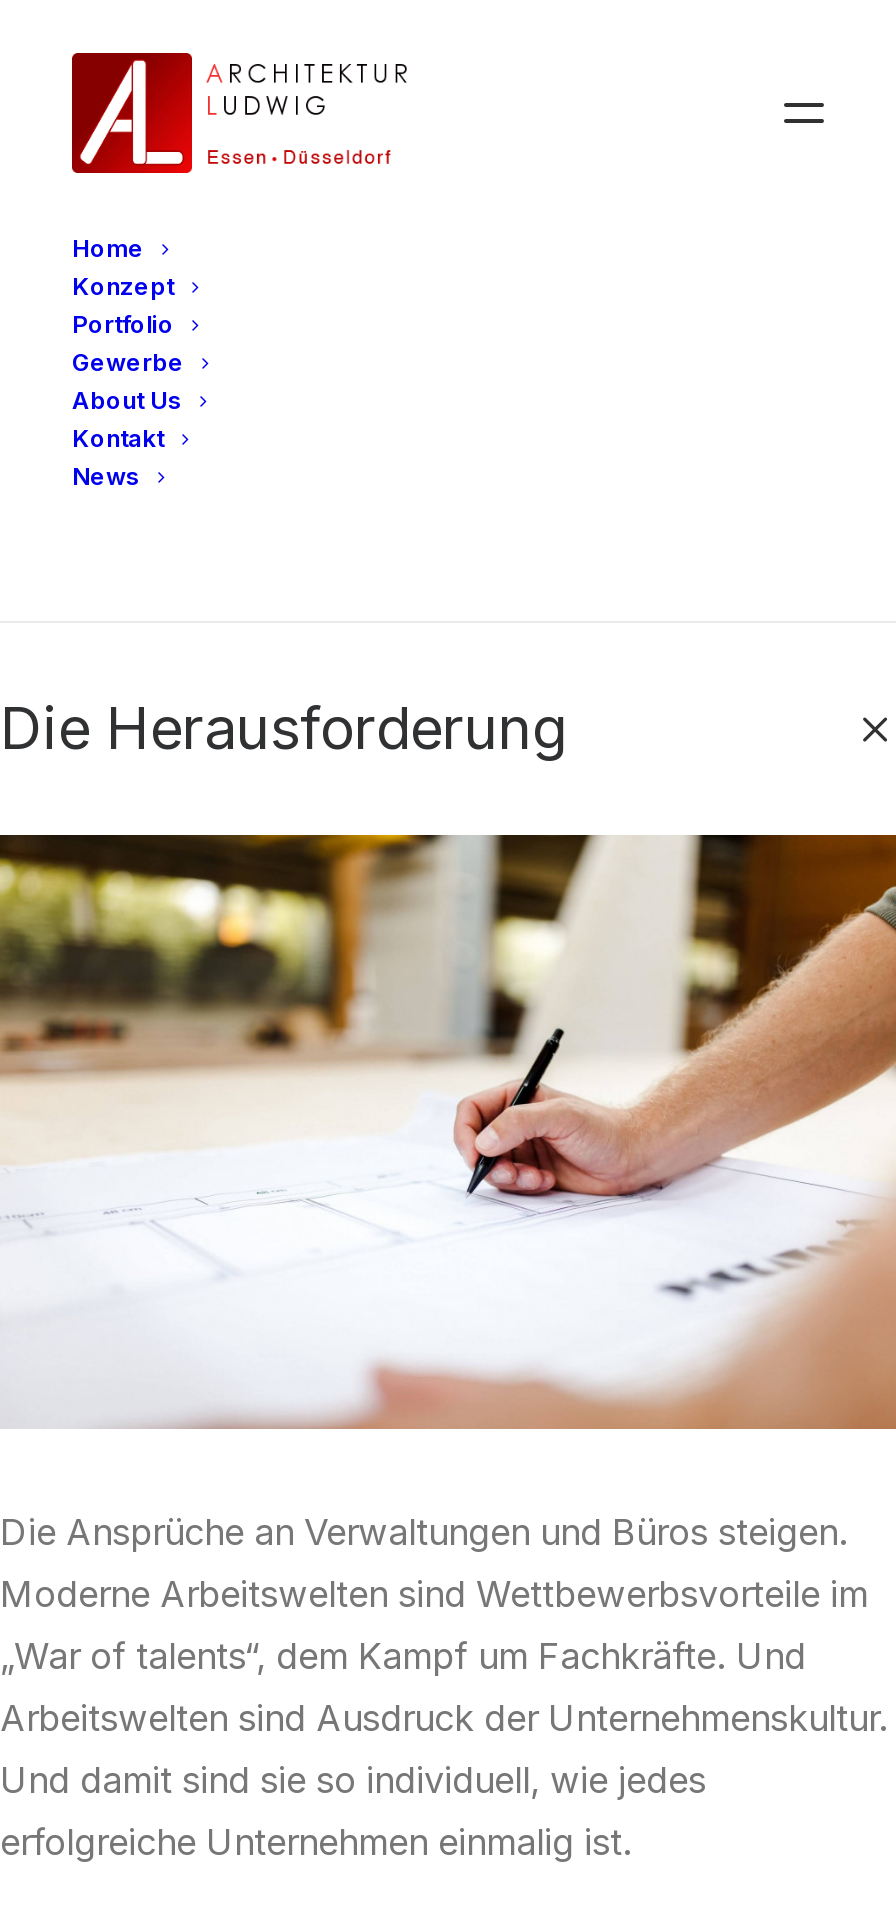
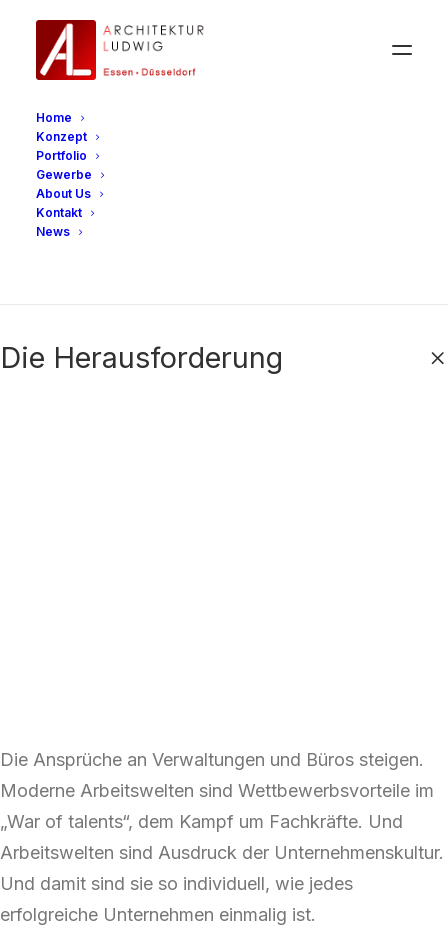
[6,833,890,1431] [image] -> none

